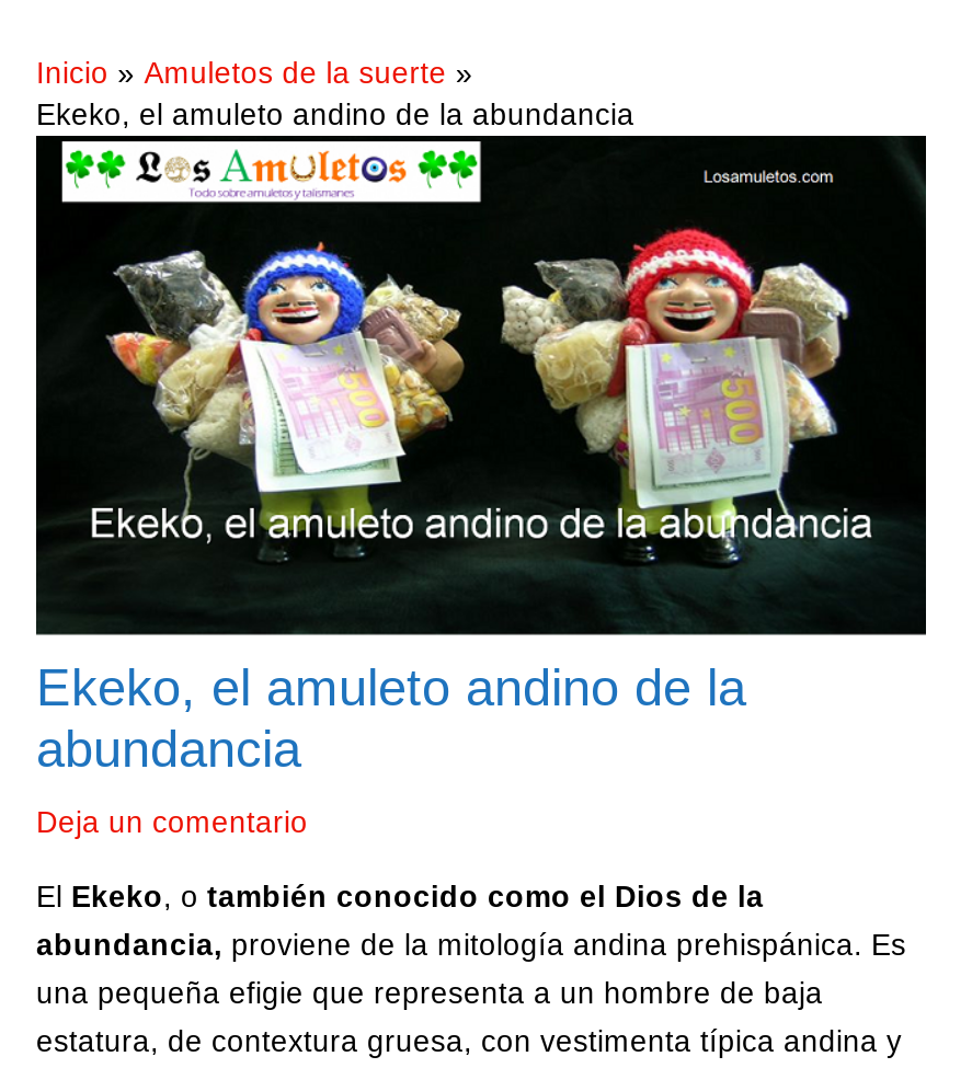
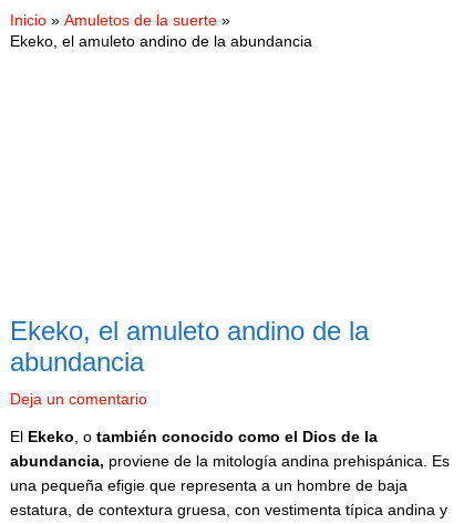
[34,134,928,638] [image] -> none

